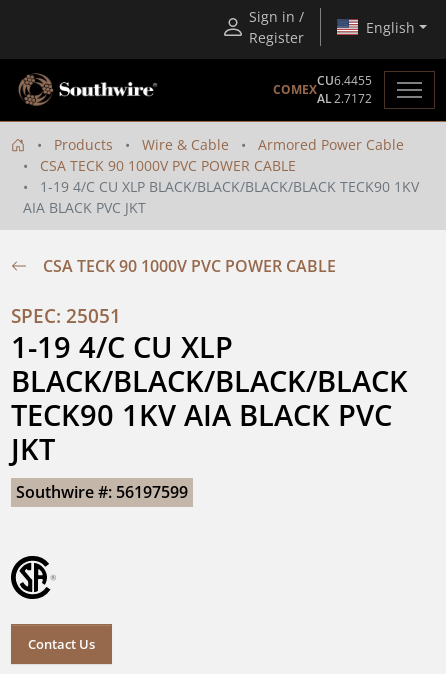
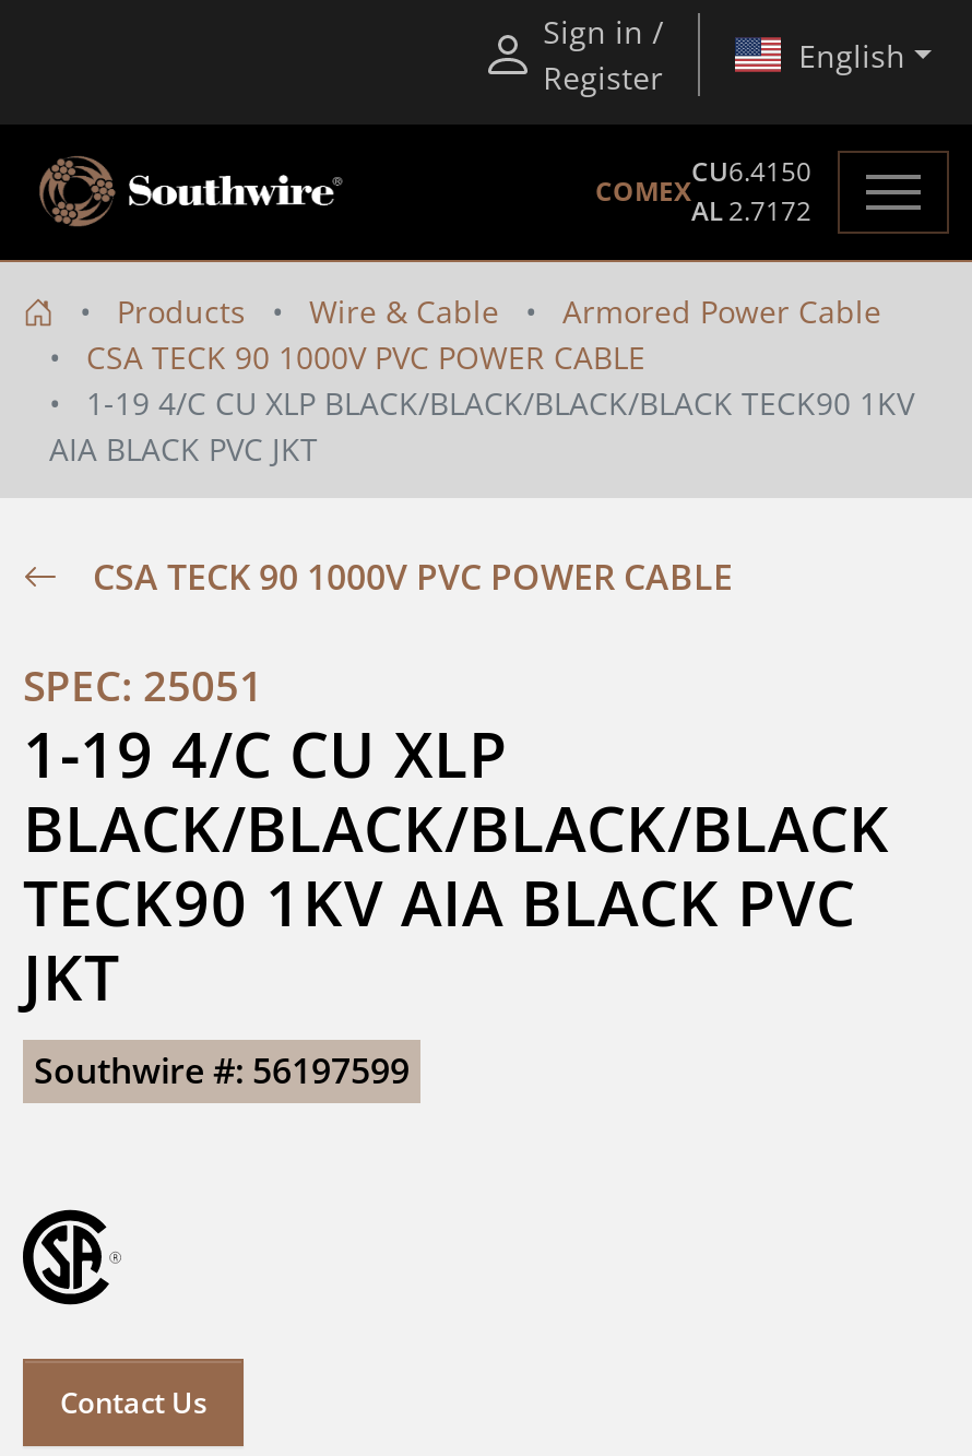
[317,72,372,89] CU6.4455 -> [691,153,811,190] CU6.4150

